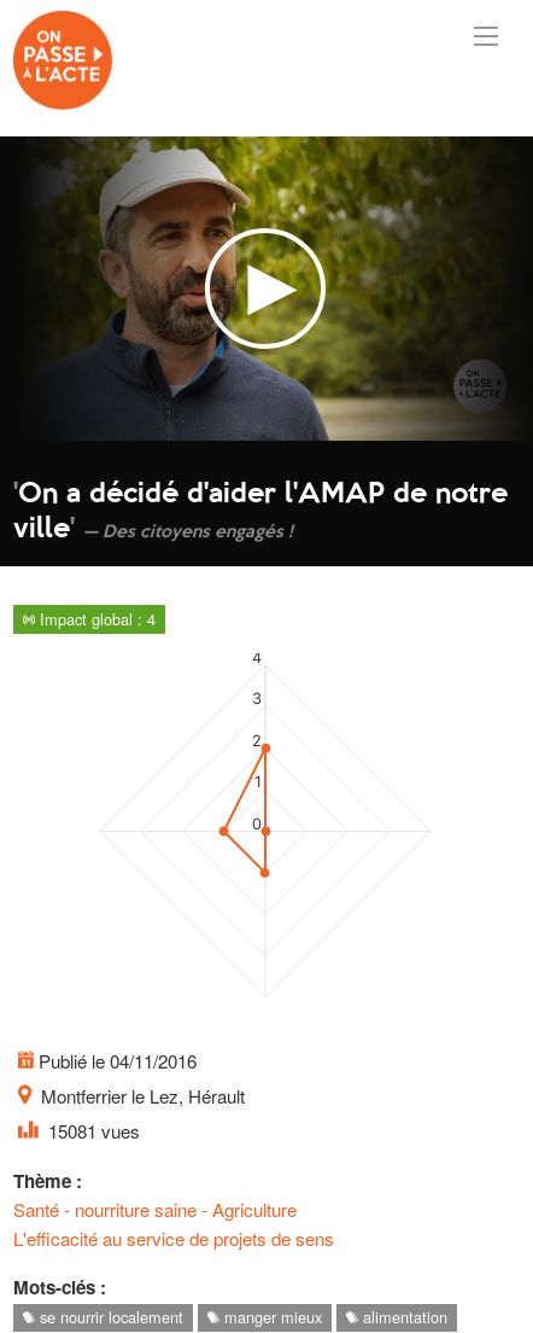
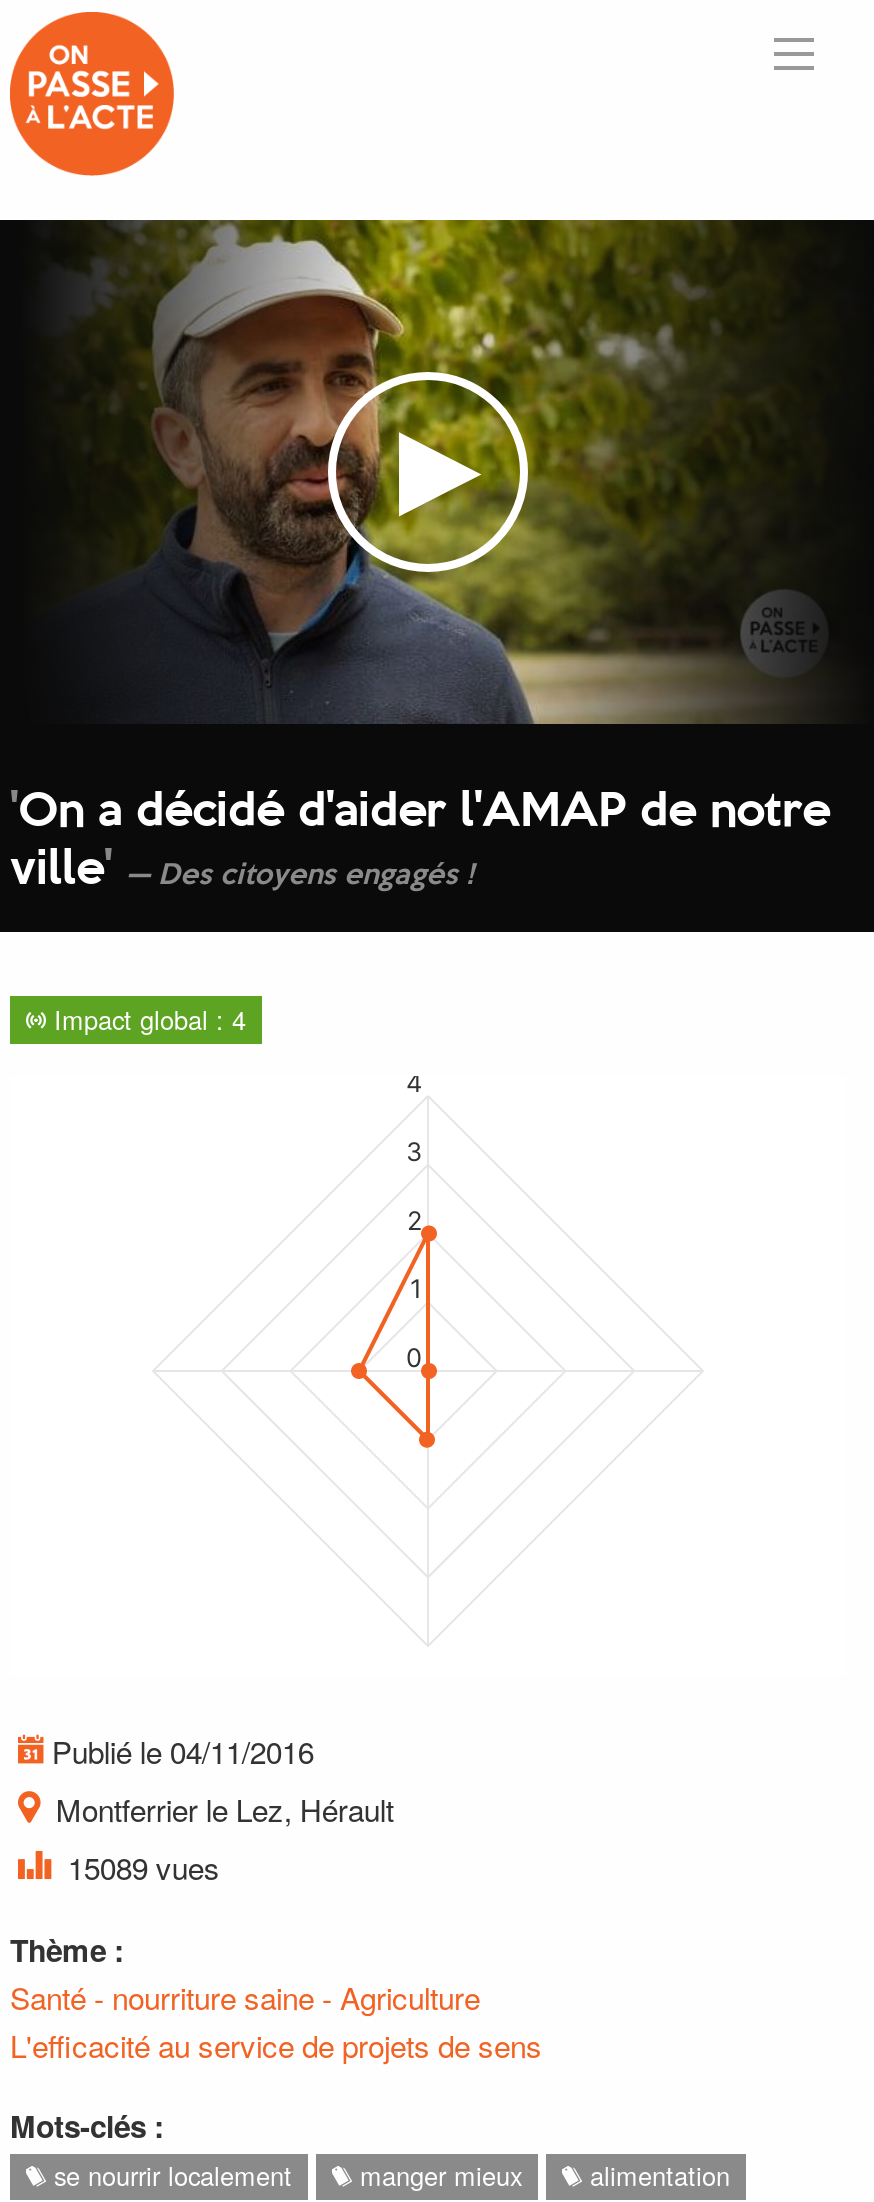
[43,1118,140,1144] 15081 vues -> [60,1846,220,1888] 15089 vues

